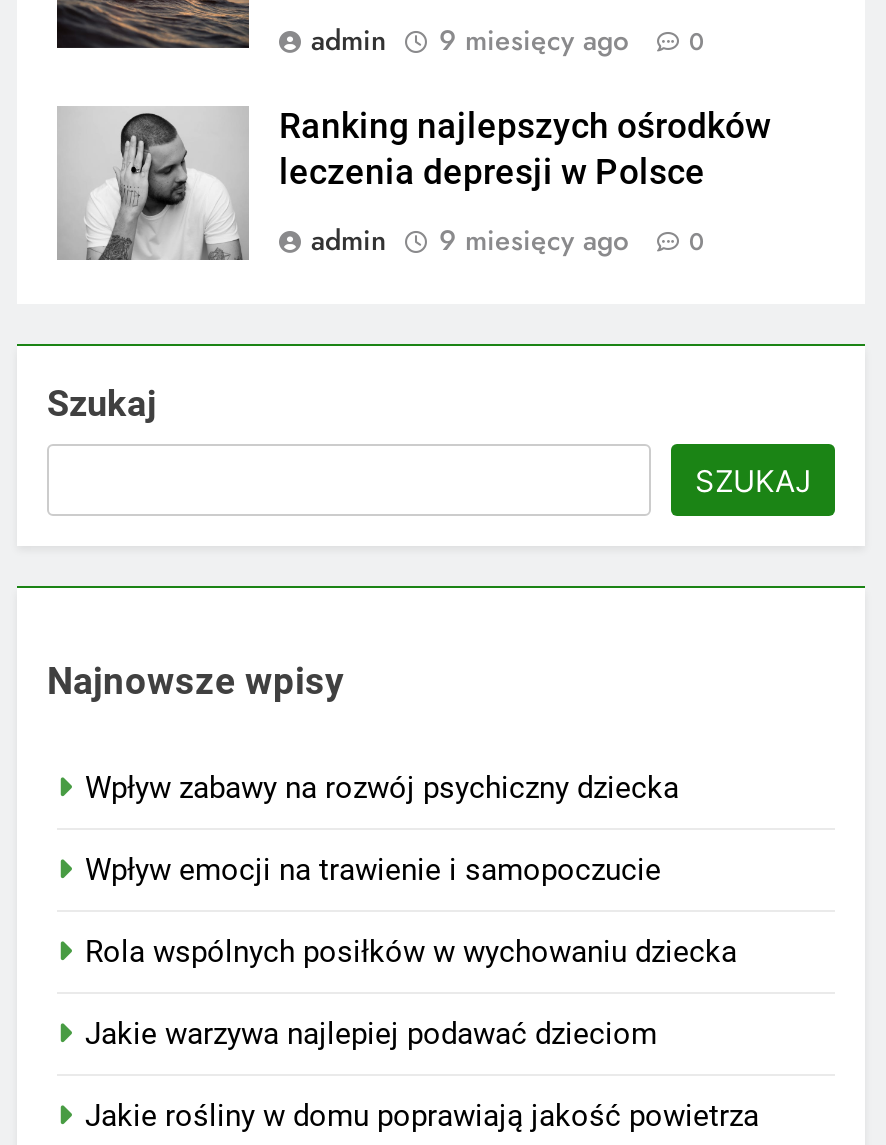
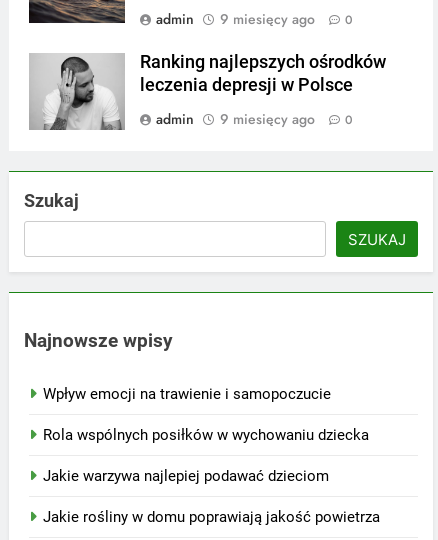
[85,769,679,805] Wpływ zabawy na rozwój psychiczny dziecka -> none

